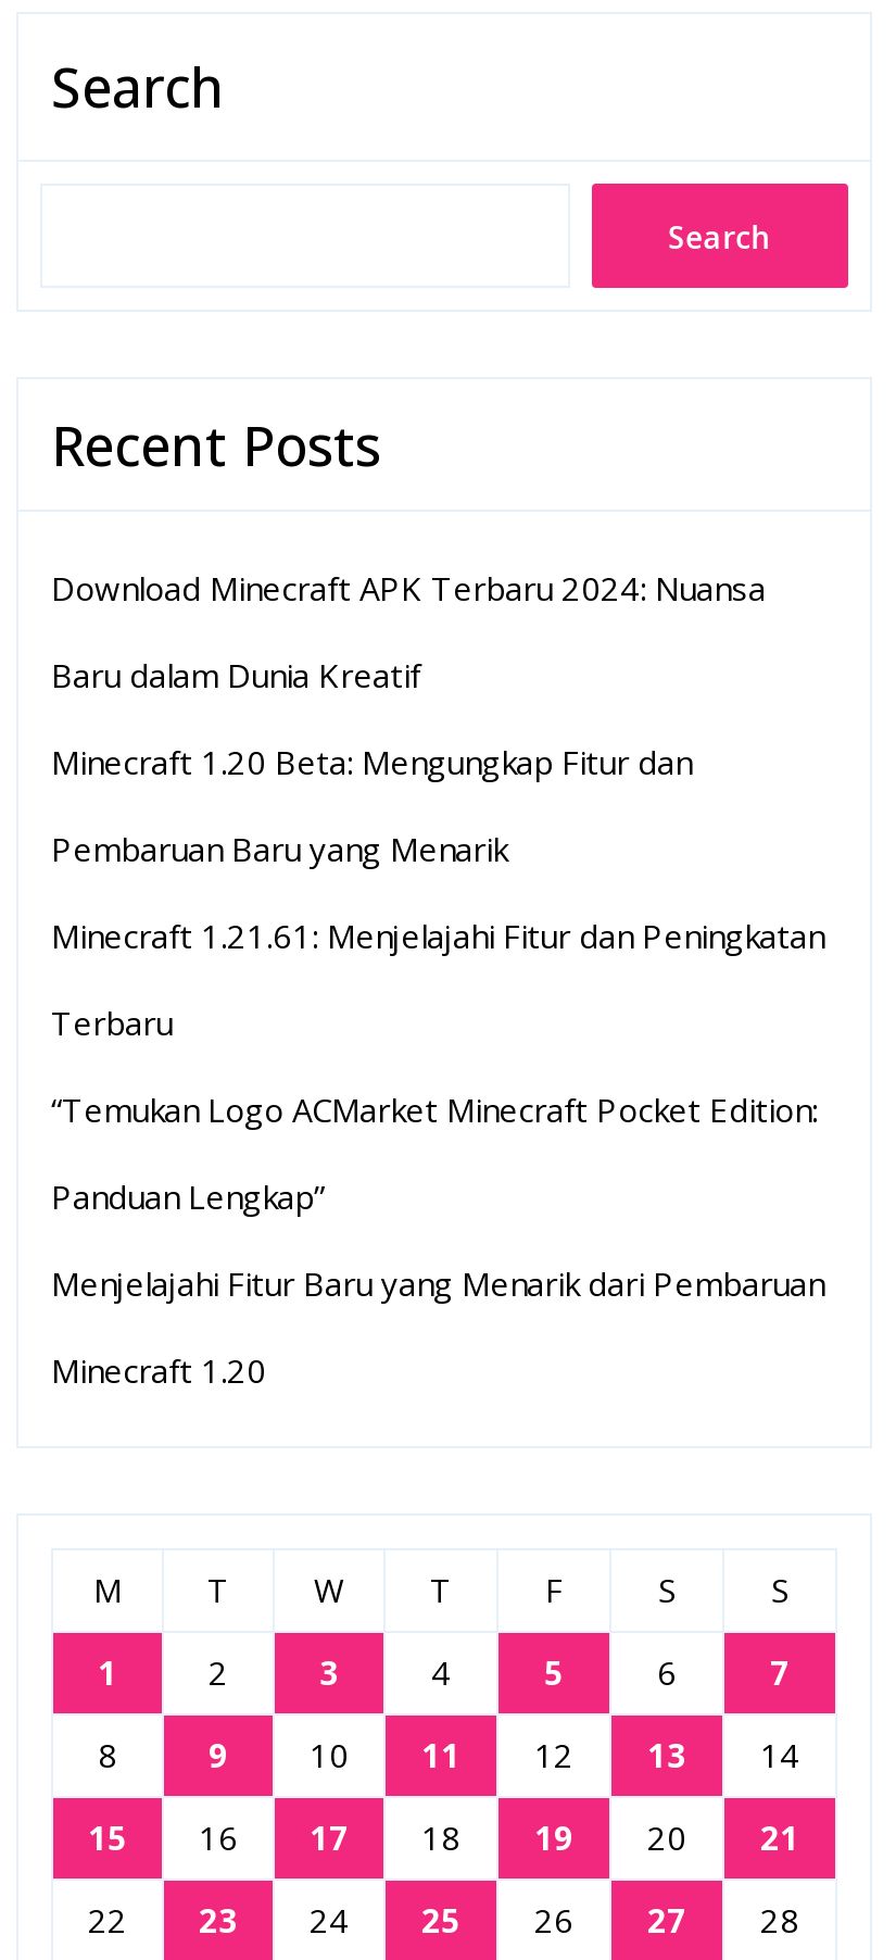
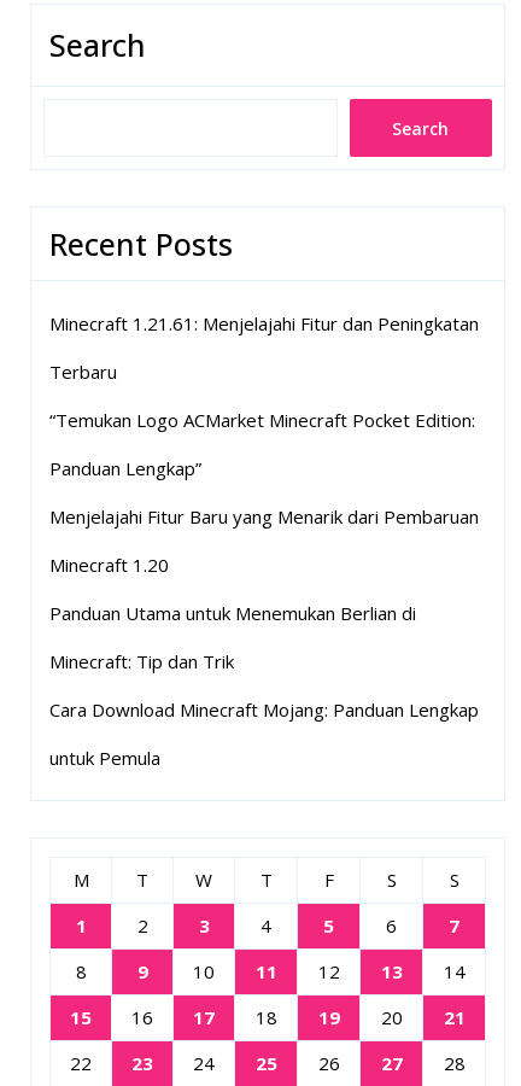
[51,566,766,870] Download Minecraft APK Terbaru 2024: Nuansa | Baru dalam Dunia Kreatif | Minecraft 1.20 Beta: Mengungkap Fitur dan | Pembaruan Baru yang Menarik -> none
moved [51,914,824,1392] -> [49,311,479,577]: Minecraft 1.21.61: Menjelajahi Fitur dan Peningkatan | Terbaru | “Temukan Logo ACMarket Minecraft Pocket Edition: | Panduan Lengkap” | Menjelajahi Fitur Baru yang Menarik dari Pembaruan | Minecraft 1.20
none -> [49,601,479,770] Panduan Utama untuk Menemukan Berlian di | Minecraft: Tip dan Trik | Cara Download Minecraft Mojang: Panduan Lengkap | untuk Pemula

